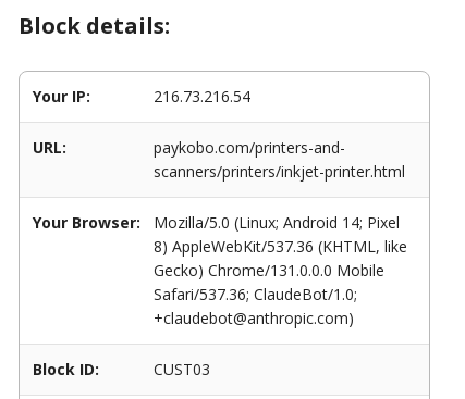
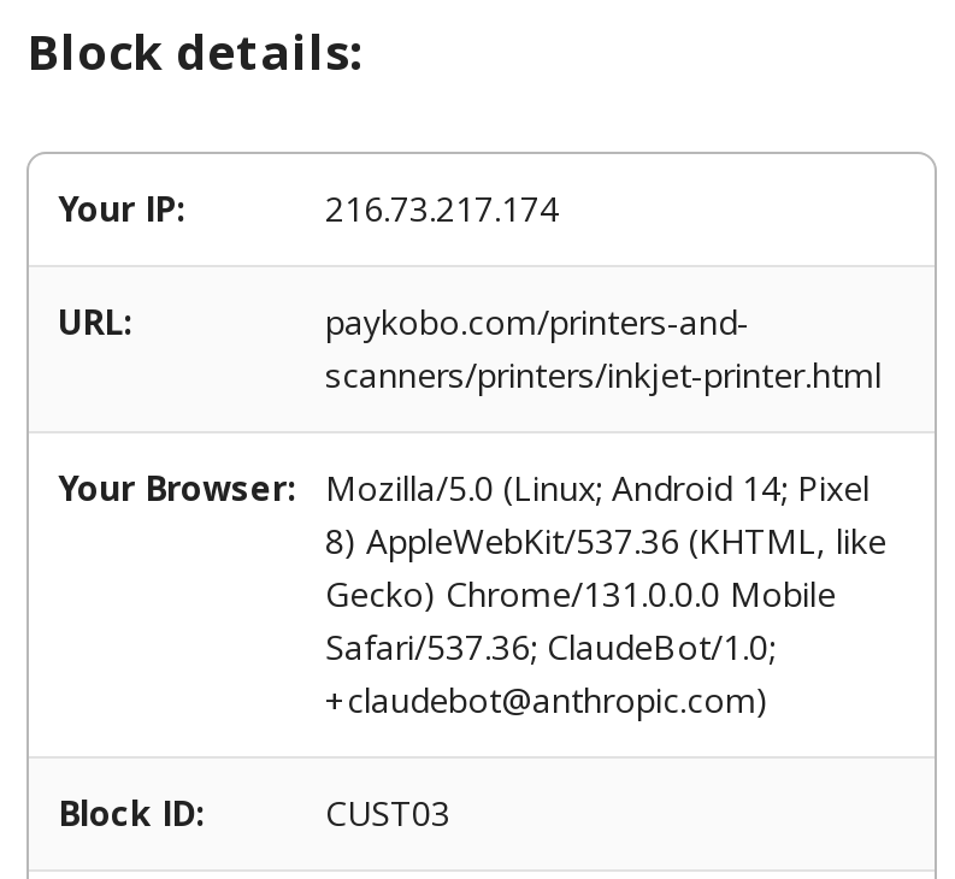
[154,86,250,107] 216.73.216.54 -> [325,185,559,231] 216.73.217.174

